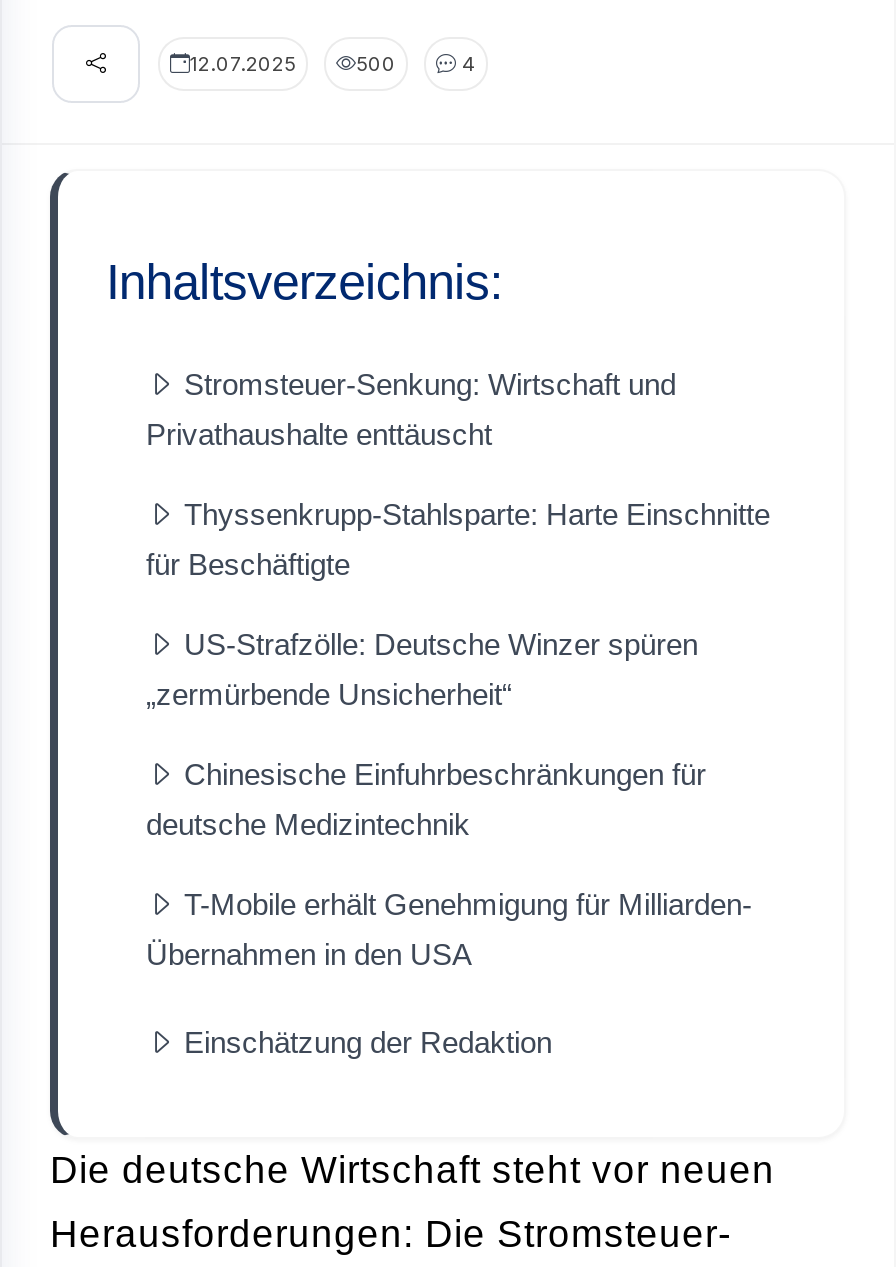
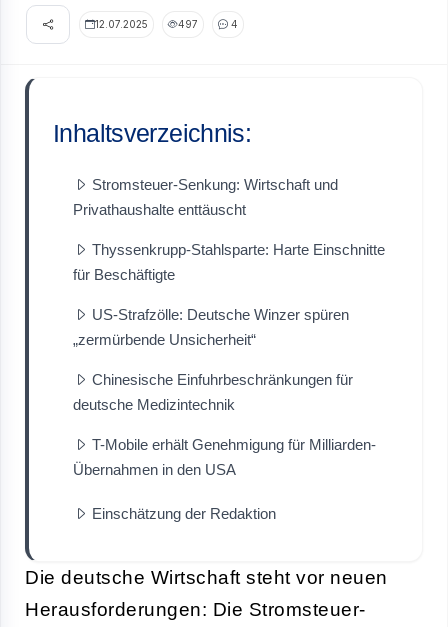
[356,51,396,75] 500 -> [178,18,198,30] 497

